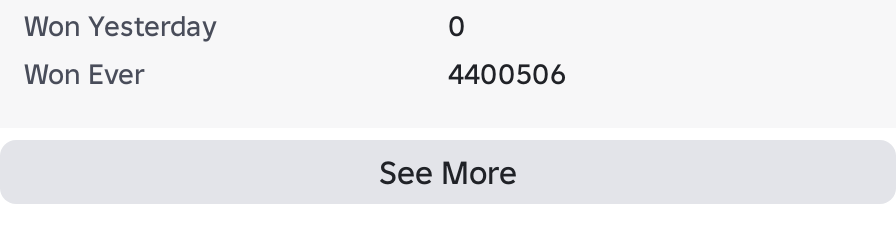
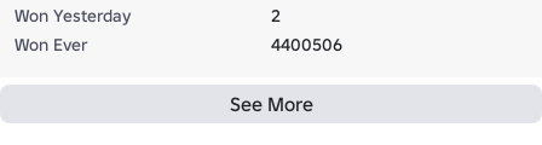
[448,7,466,43] 0 -> [271,4,281,26] 2

